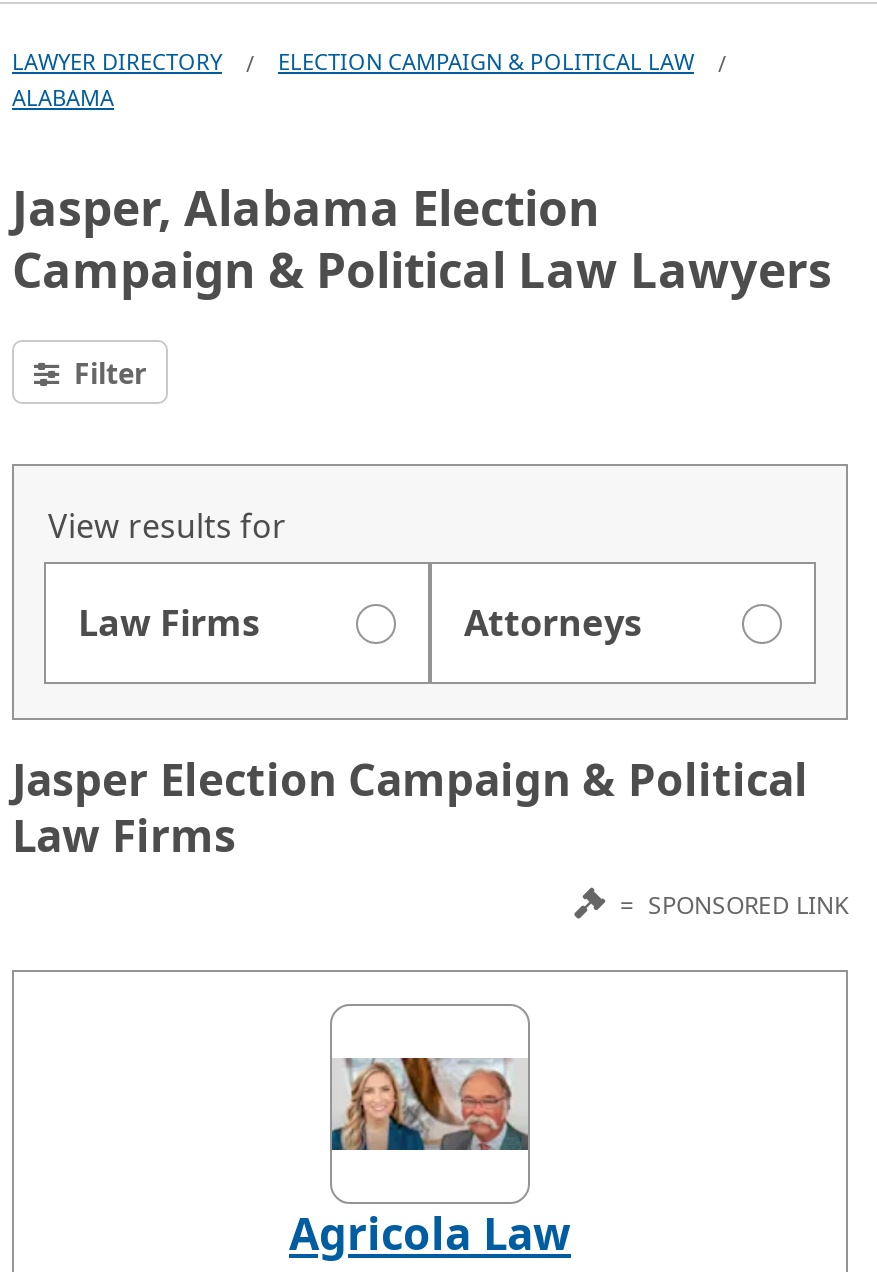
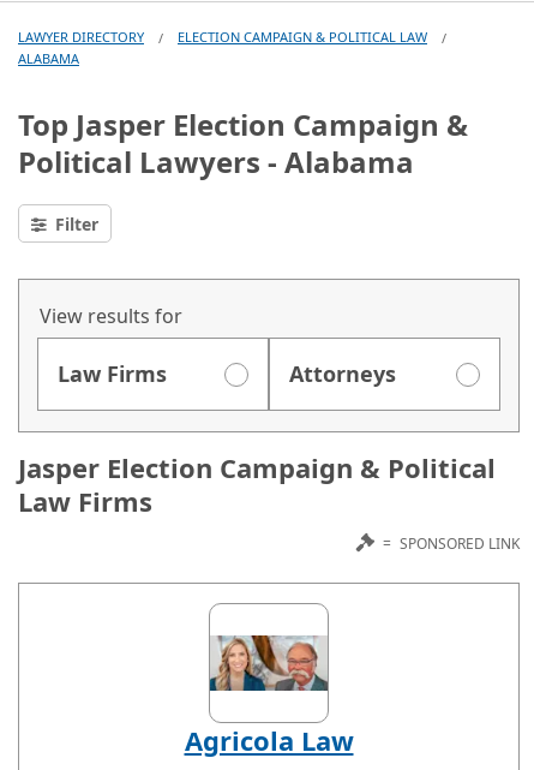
[12,174,832,302] Jasper, Alabama Election | Campaign & Political Law Lawyers -> [18,105,468,181] Top Jasper Election Campaign & | Political Lawyers - Alabama

